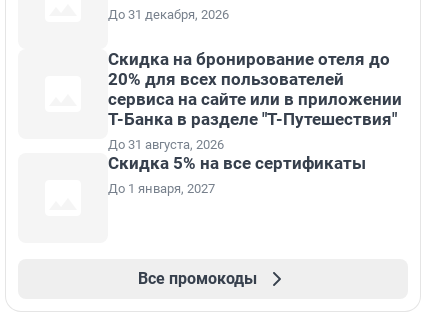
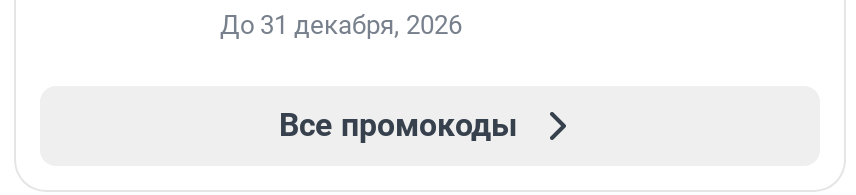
[108,49,402,196] Скидка на бронирование отеля до | 20% для всех пользователей | сервиса на сайте или в приложении | Т-Банка в разделе "Т-Путешествия" | До 31 августа, 2026 | Скидка 5% на все сертификаты | До 1 января, 2027 -> none

